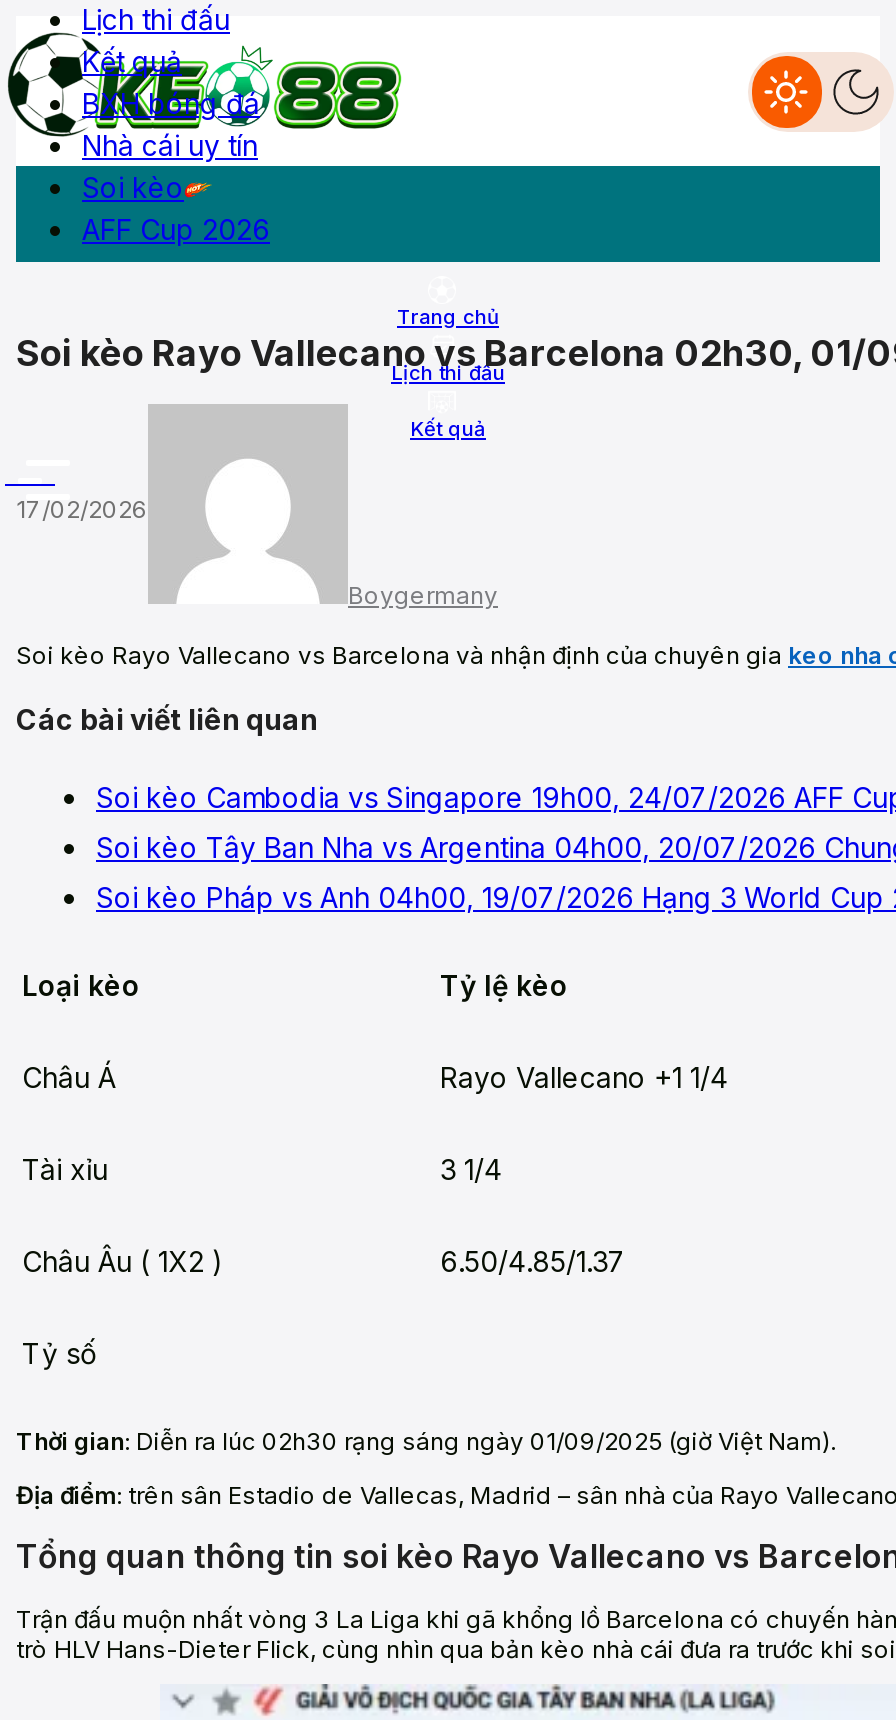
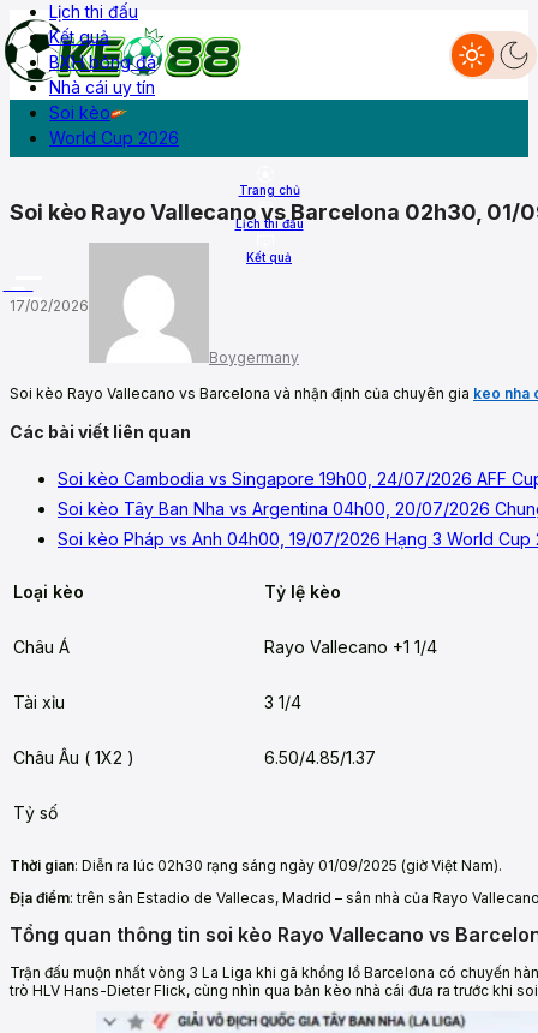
[82,212,270,246] AFF Cup 2026 -> [49,127,179,148] World Cup 2026

